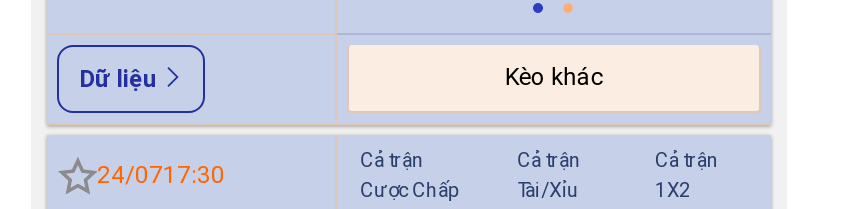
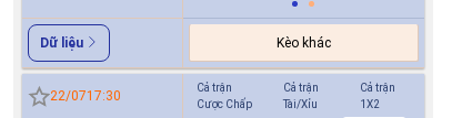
[97,160,225,188] 24/0717:30 -> [50,89,121,104] 22/0717:30

